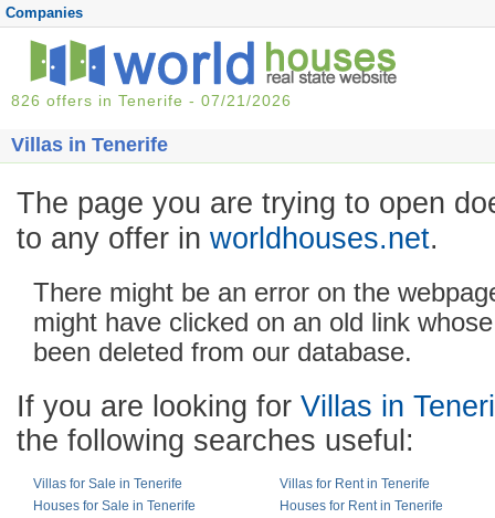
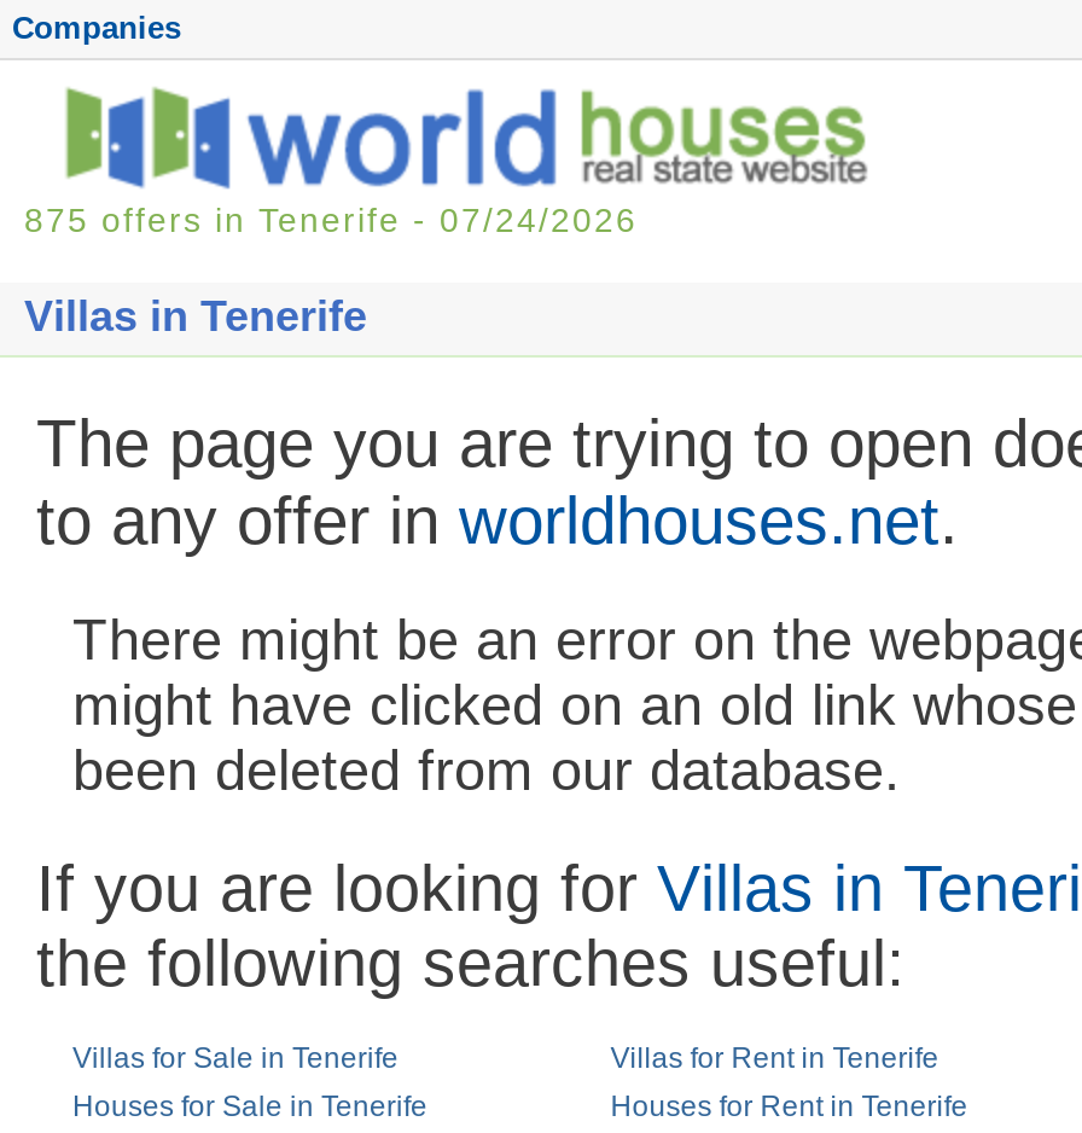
[11,92,292,109] 826 offers in Tenerife - 07/21/2026 -> [24,201,638,239] 875 offers in Tenerife - 07/24/2026

